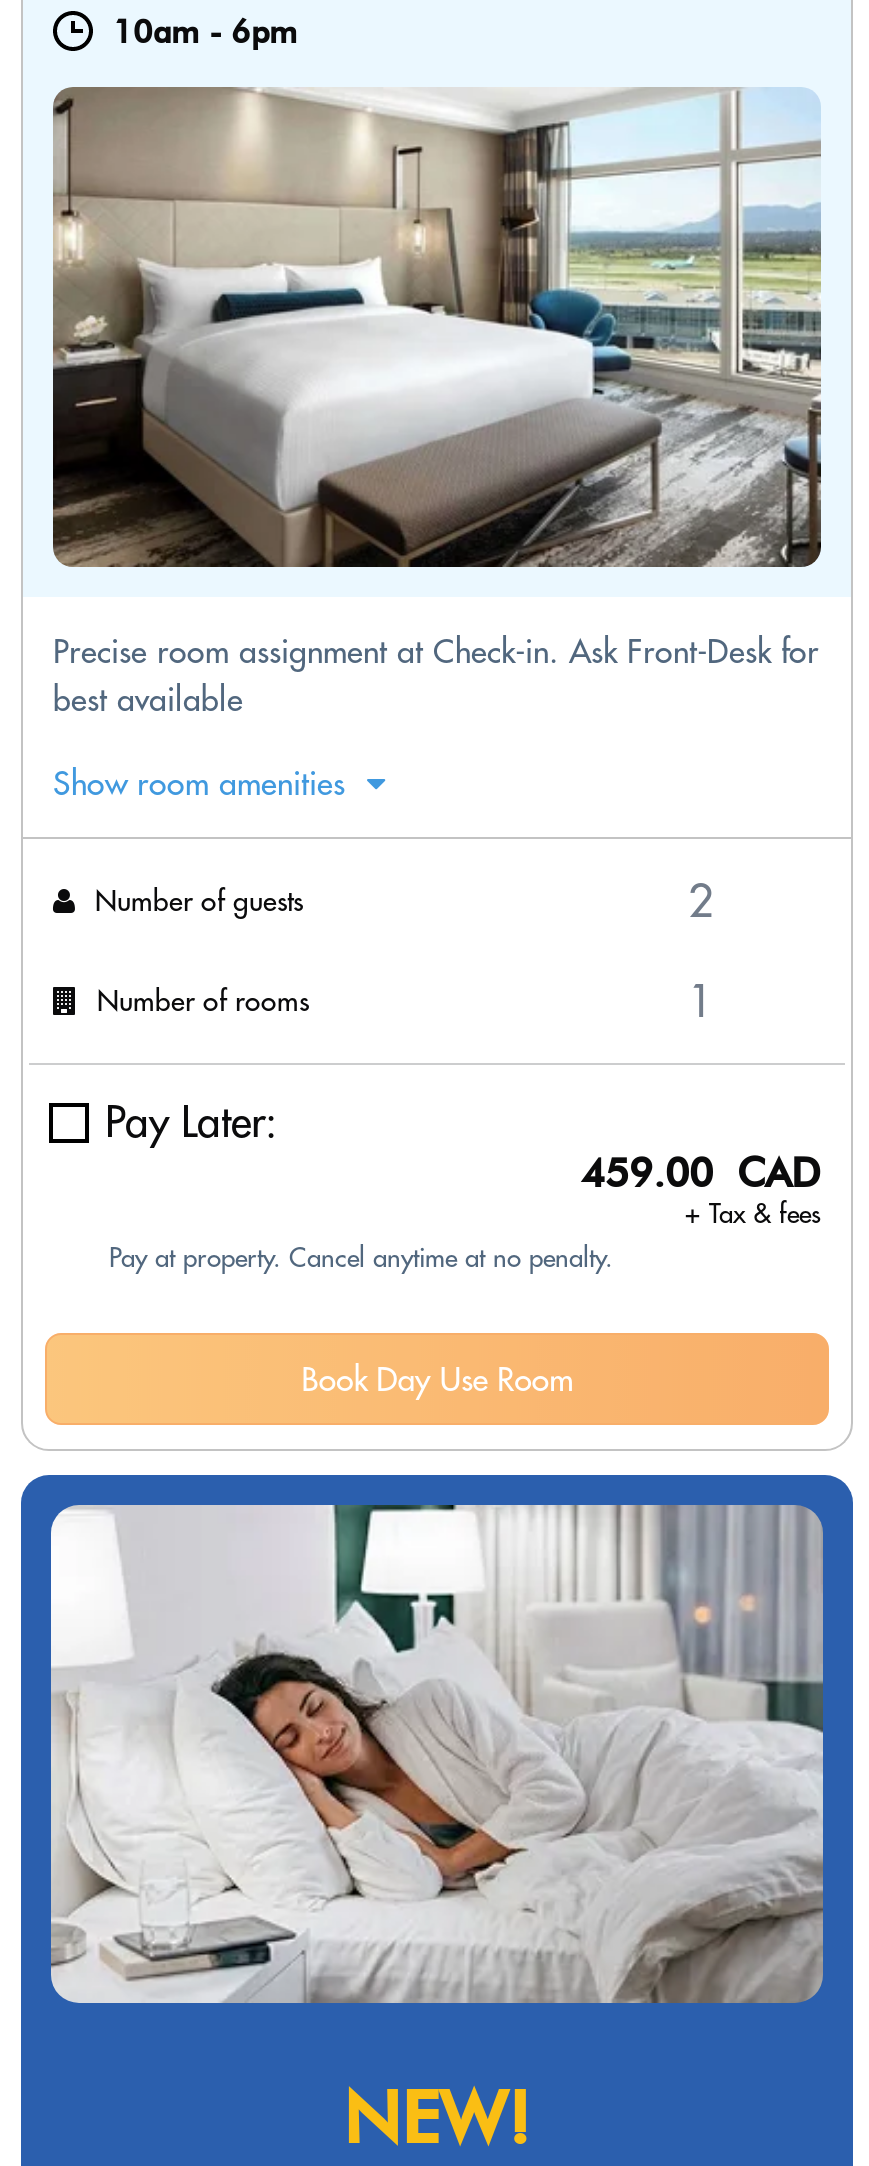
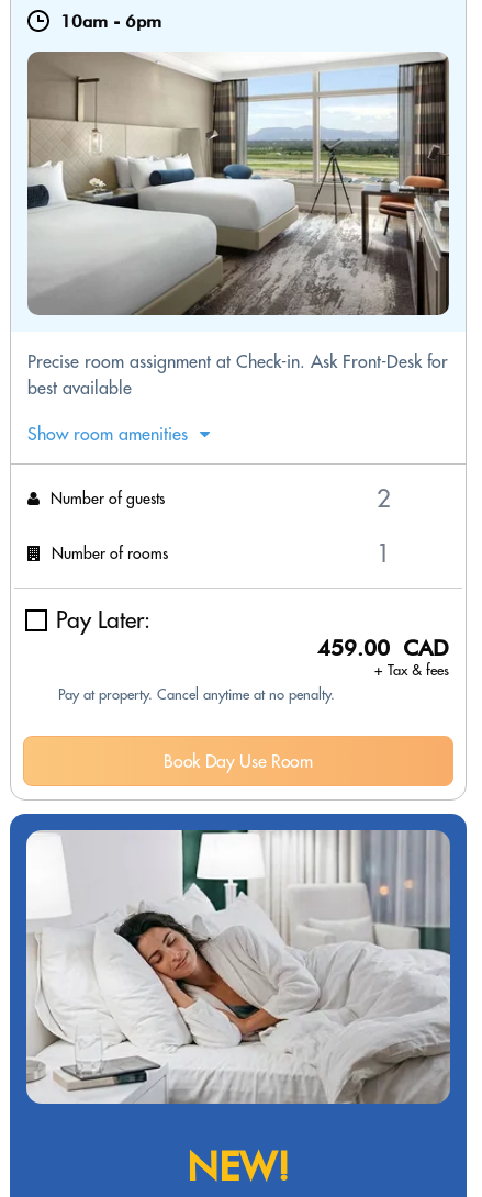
[51,87,821,569] [image] -> [26,52,450,316] [image]

